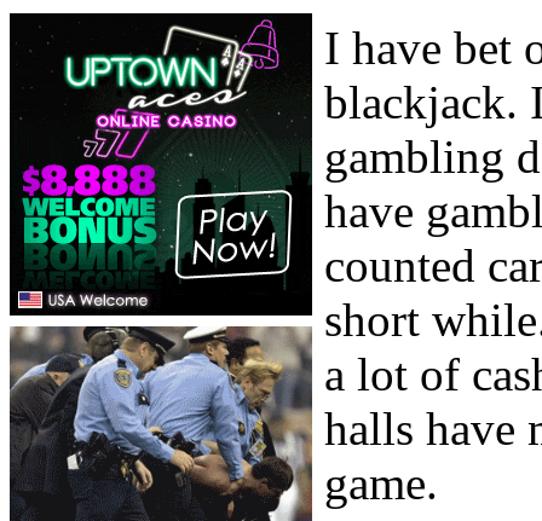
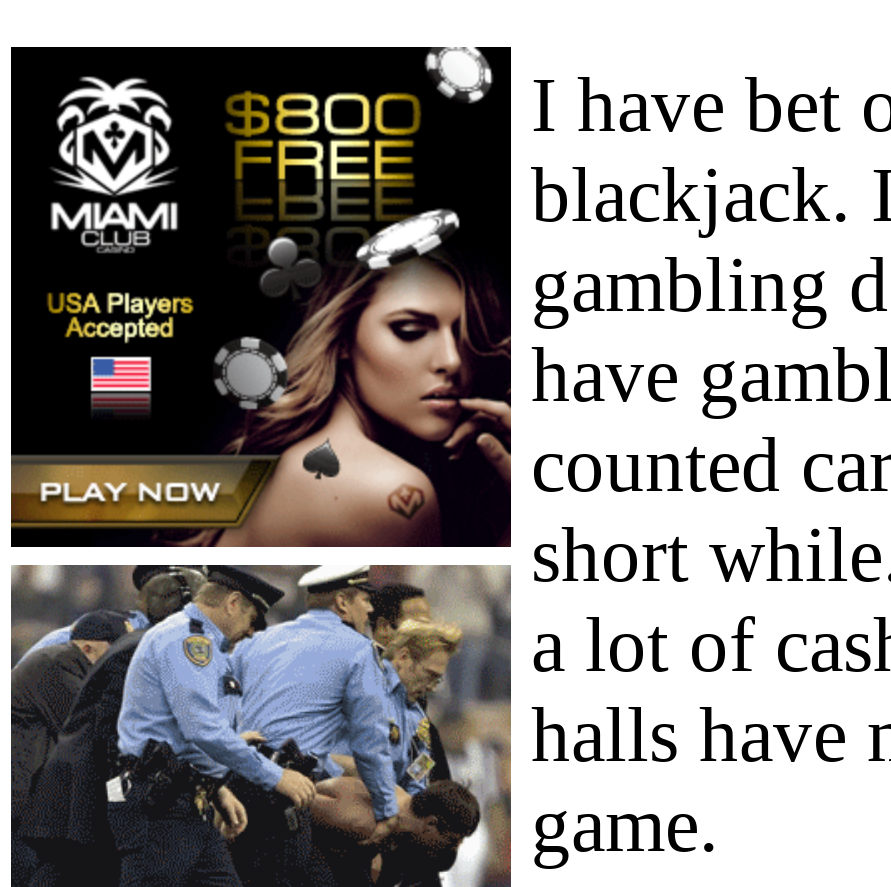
[8,12,313,317] [image] -> [9,47,513,549] [image]

